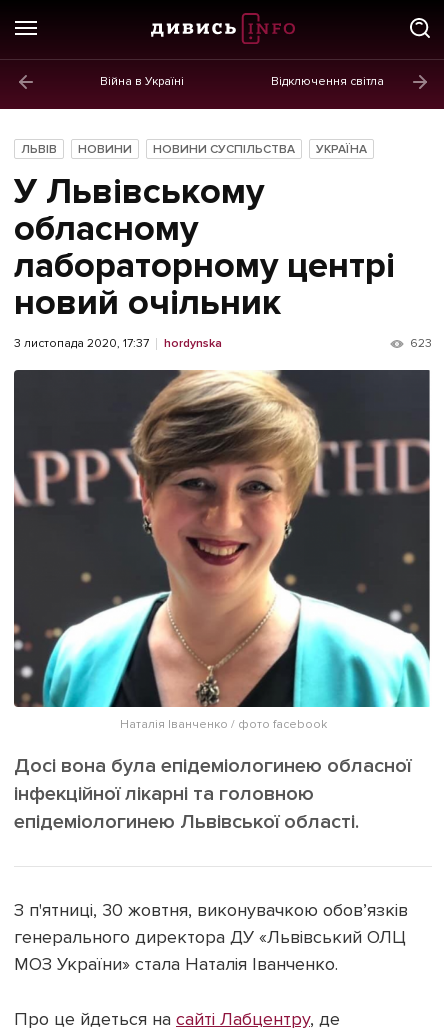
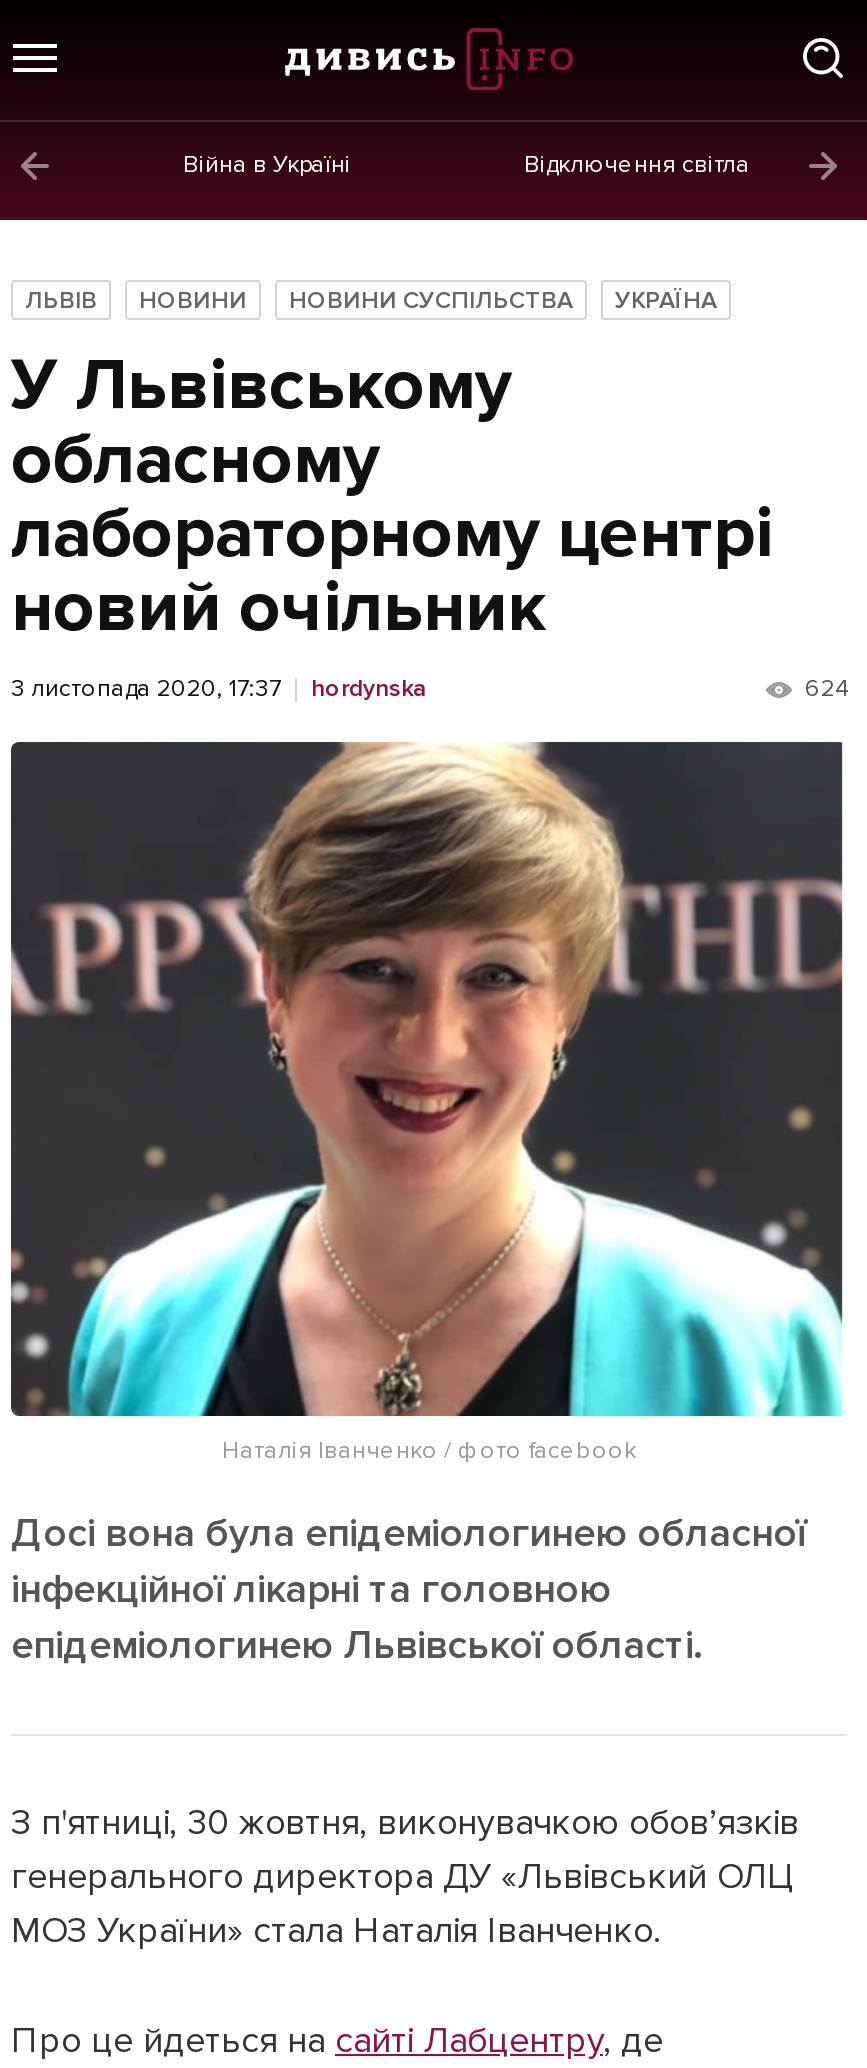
[410,336,432,351] 623 -> [805,674,847,704] 624

